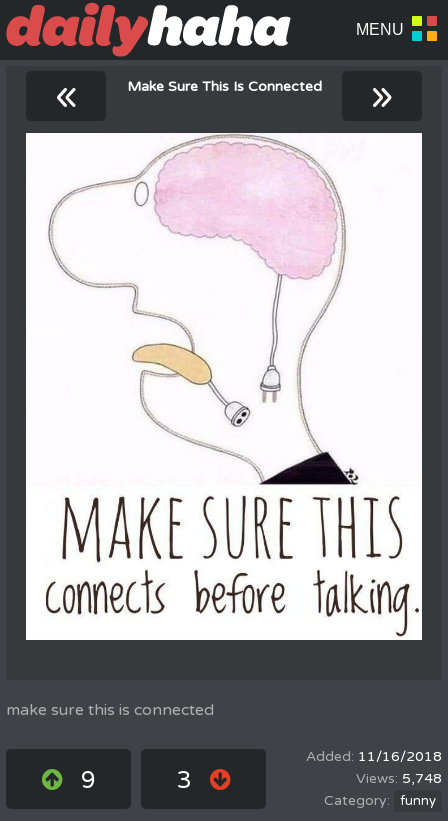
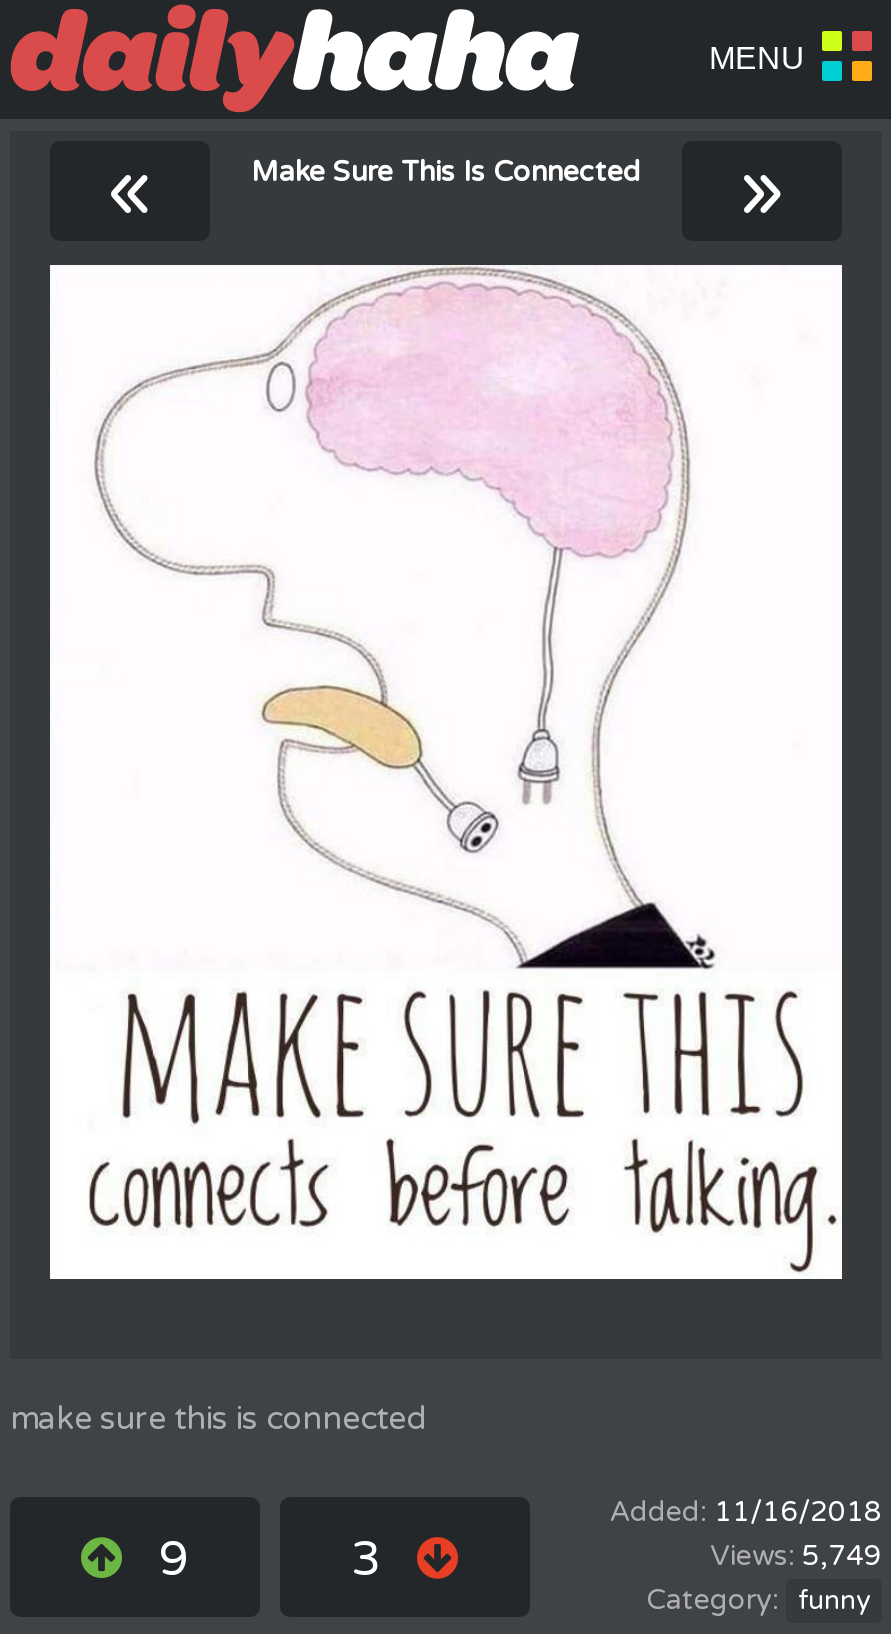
[402,770,442,787] 5,748 -> [802,1539,882,1573] 5,749

